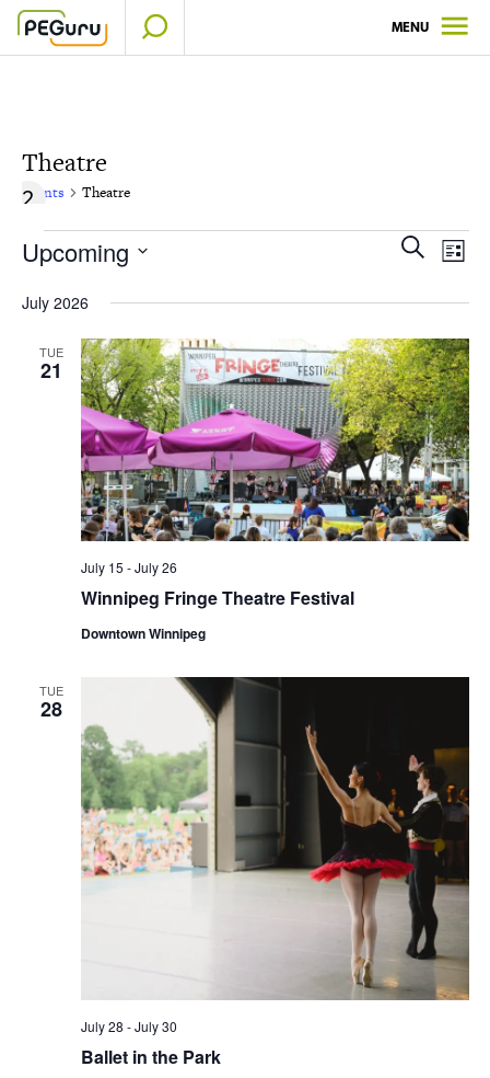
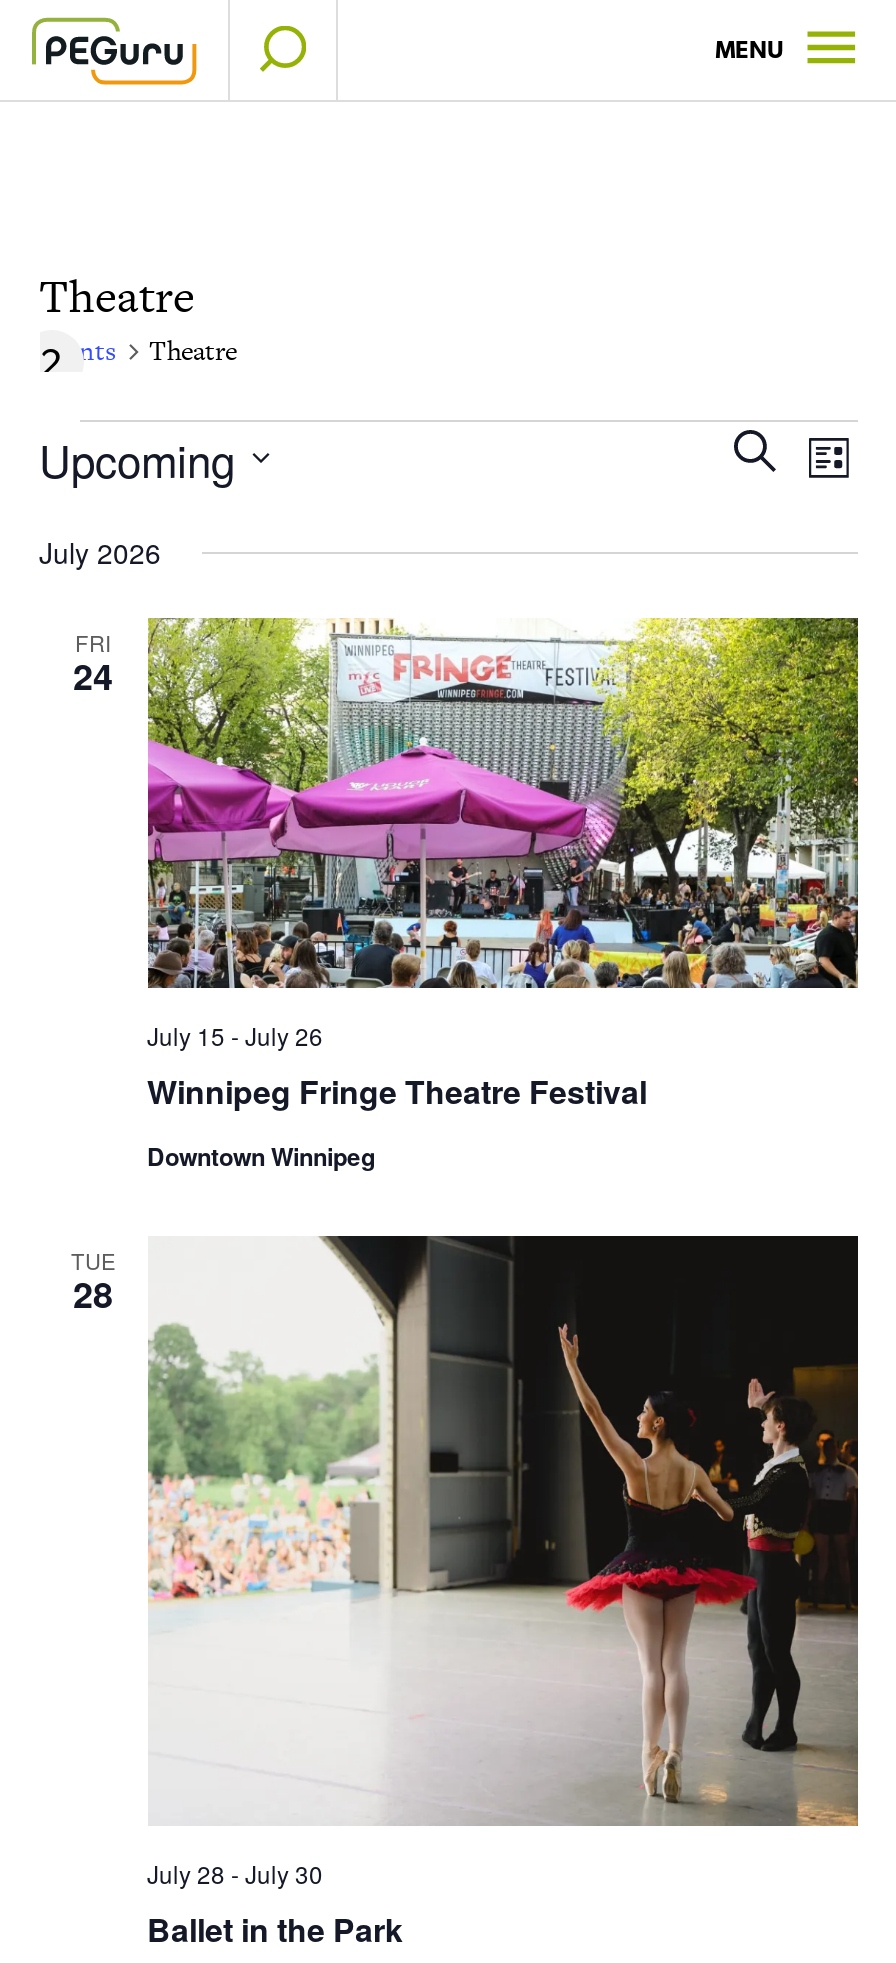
[39,343,63,385] TUE | 21 -> [73,626,113,702] FRI | 24

